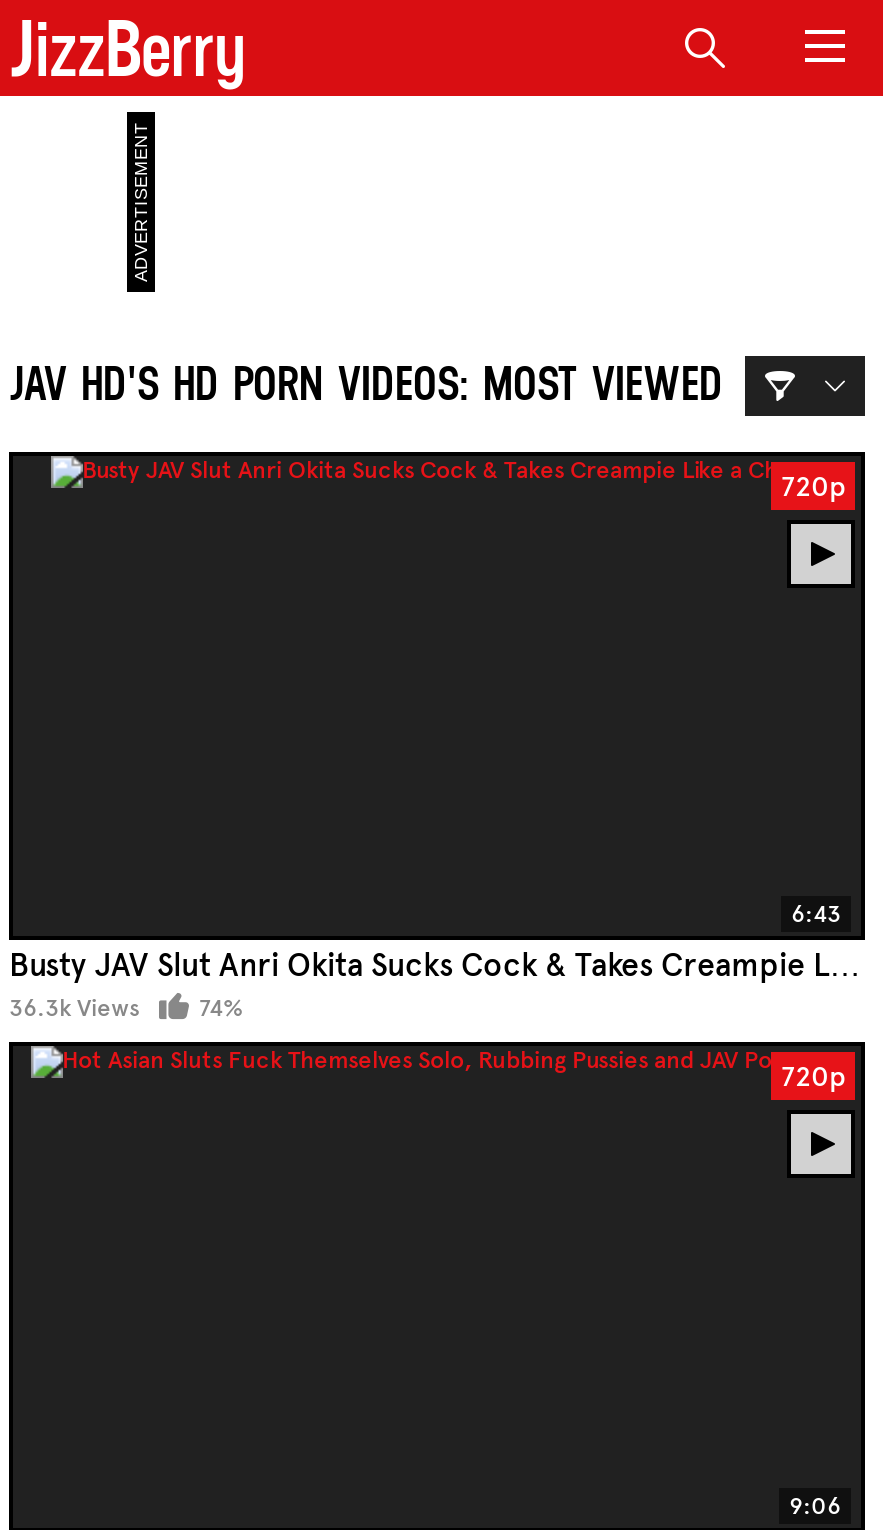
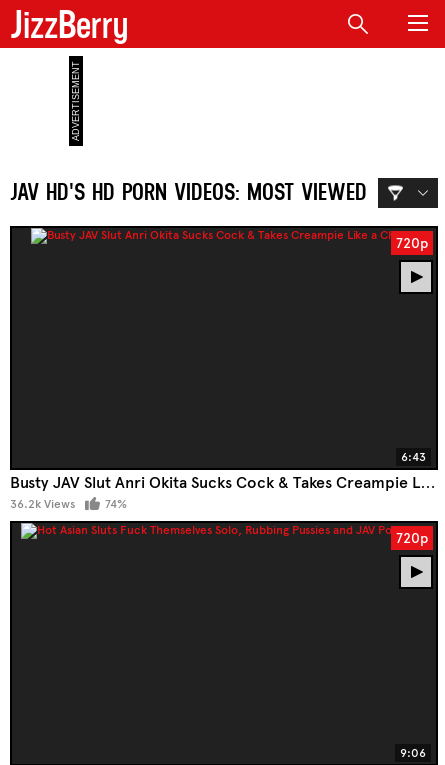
[9,995,139,1023] 36.3k Views -> [10,497,75,511] 36.2k Views

